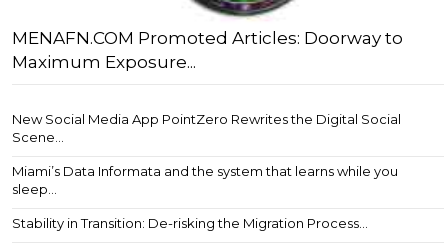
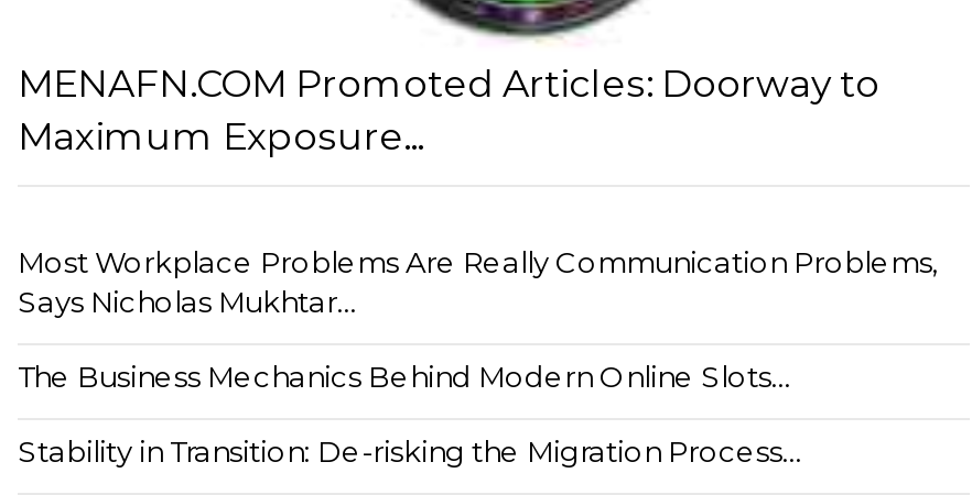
[12,111,401,145] New Social Media App PointZero Rewrites the Digital Social | Scene... -> [18,244,939,318] Most Workplace Problems Are Really Communication Problems, | Says Nicholas Mukhtar...
[12,163,398,197] Miami’s Data Informata and the system that learns while you | sleep... -> [18,358,791,393] The Business Mechanics Behind Modern Online Slots...

